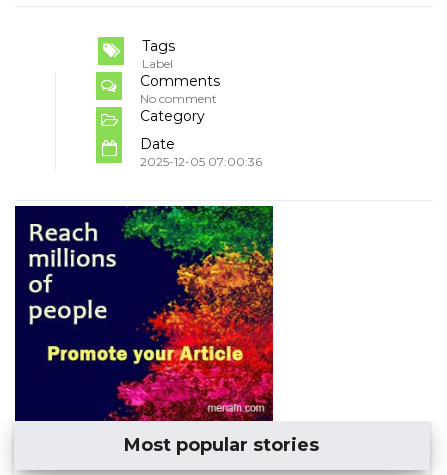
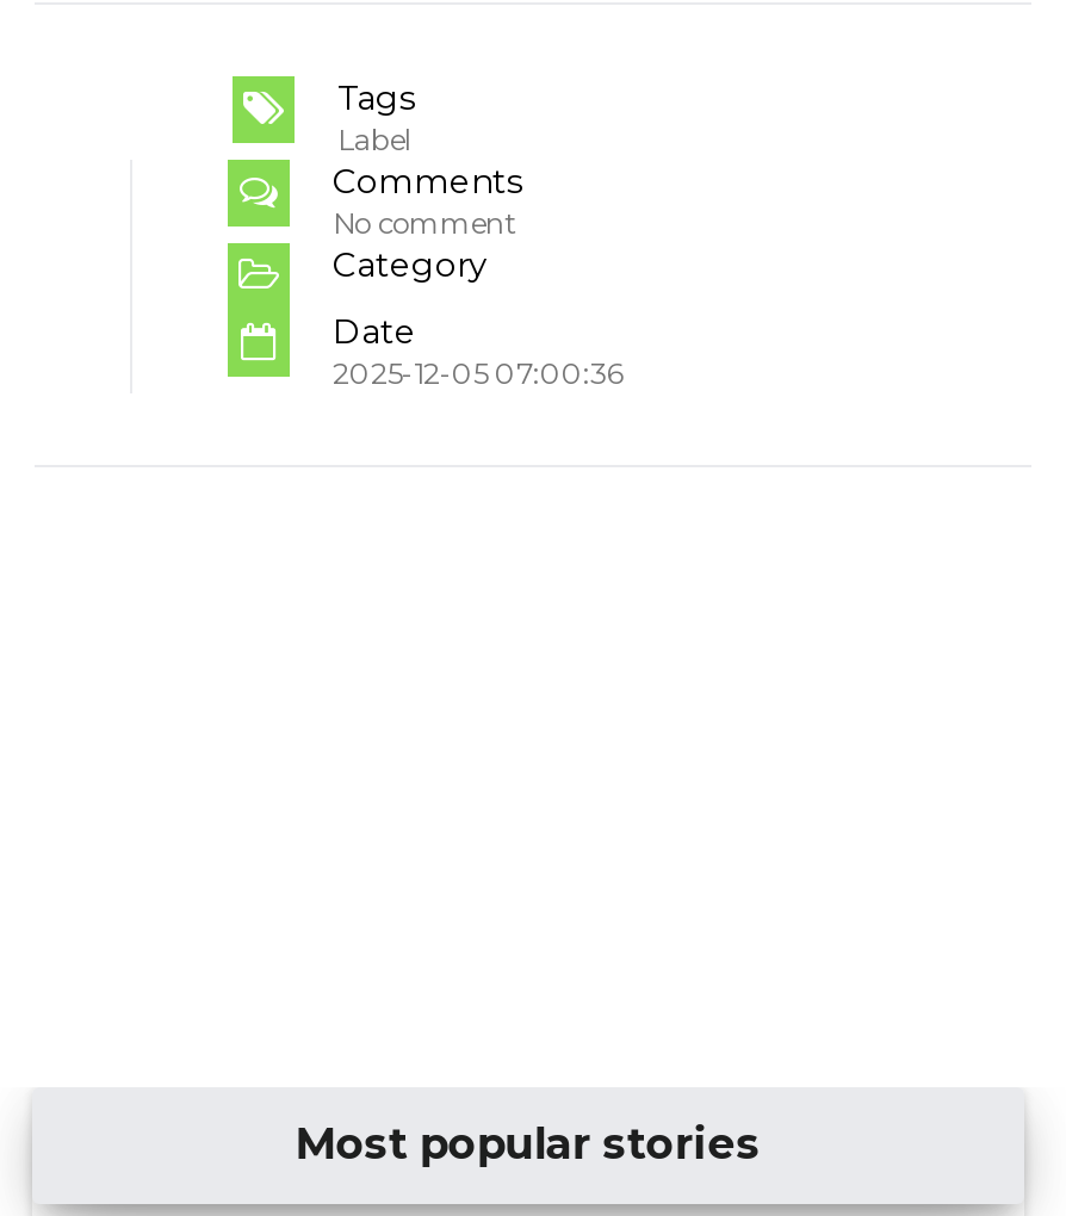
[14,205,274,422] [image] -> none

